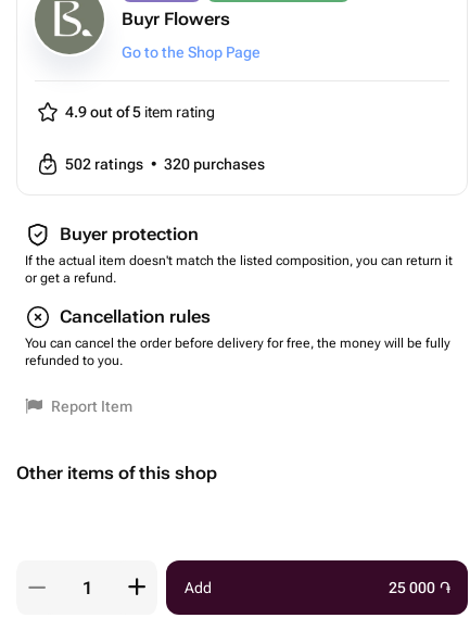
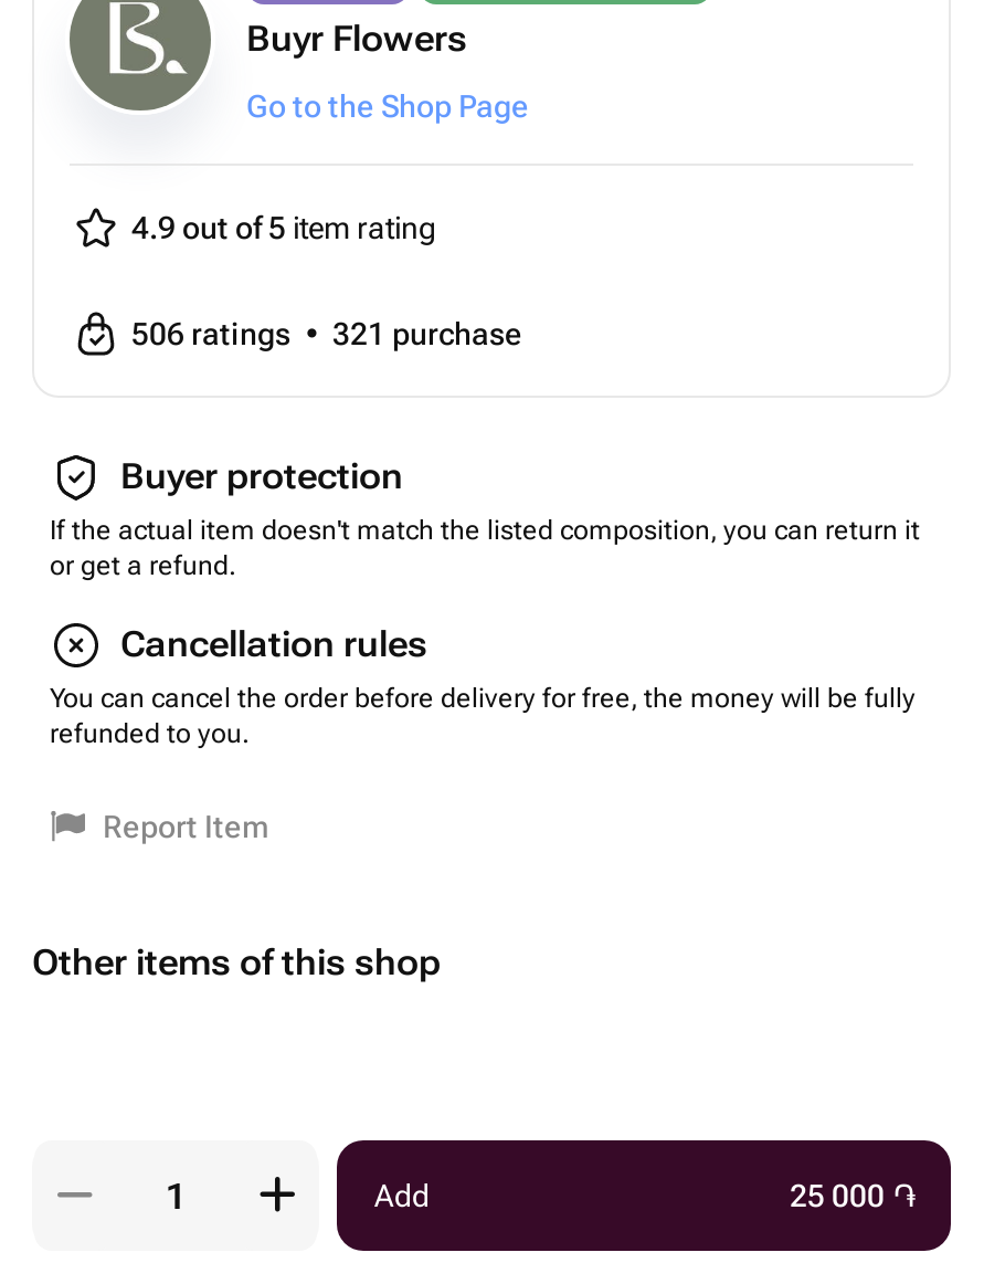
[65,155,265,173] 502 ratings • 320 purchases -> [131,316,522,351] 506 ratings • 321 purchase

